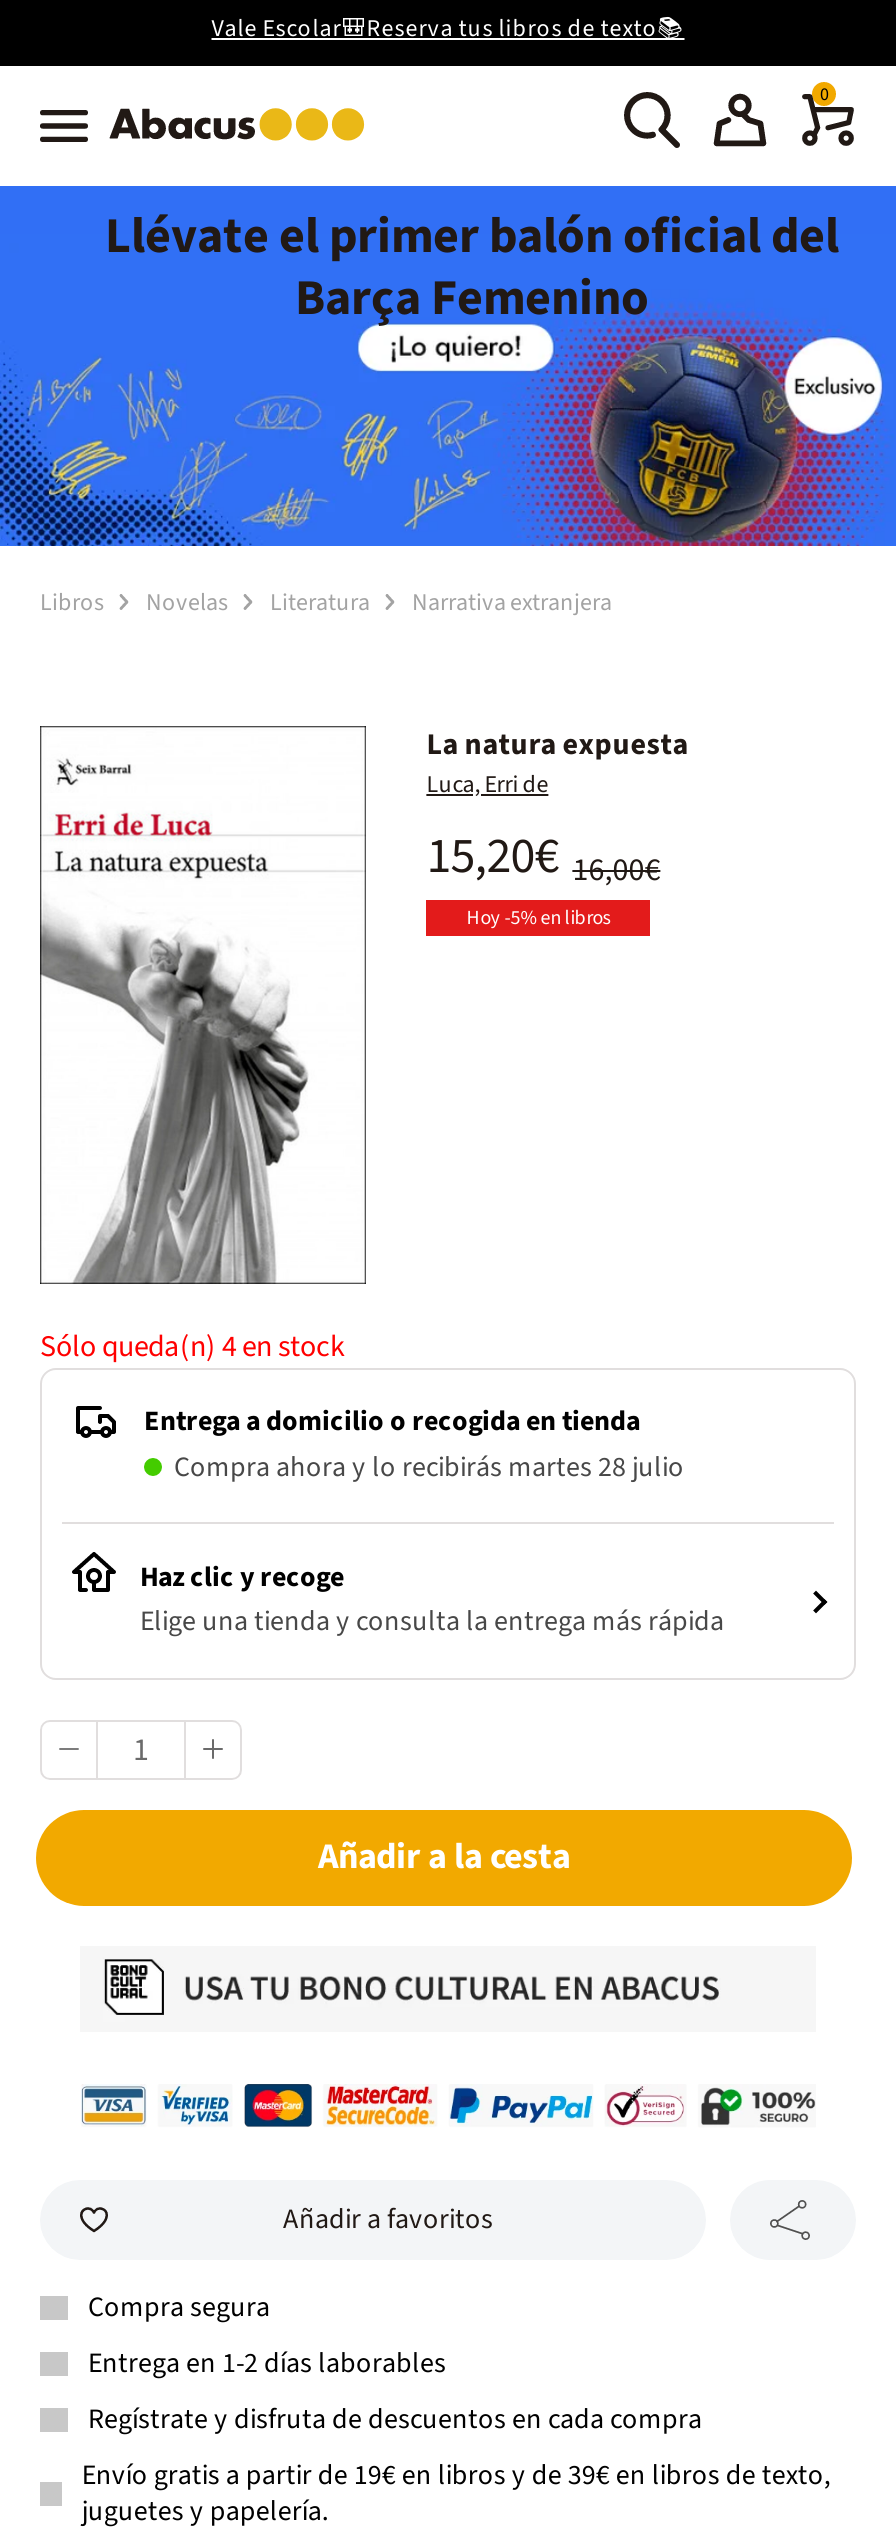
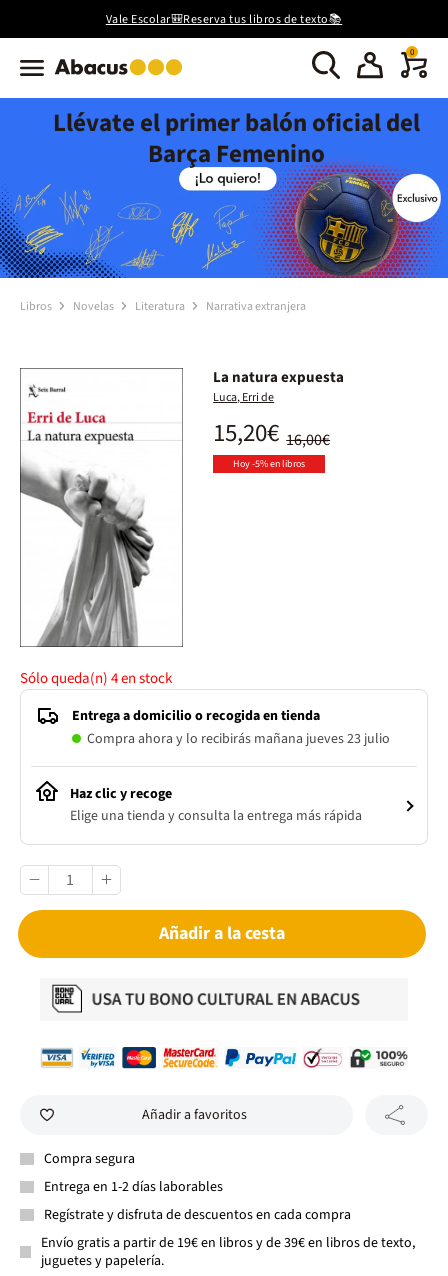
[174,1448,684,1488] Compra ahora y lo recibirás martes 28 julio -> [87,729,390,749] Compra ahora y lo recibirás mañana jueves 23 julio

